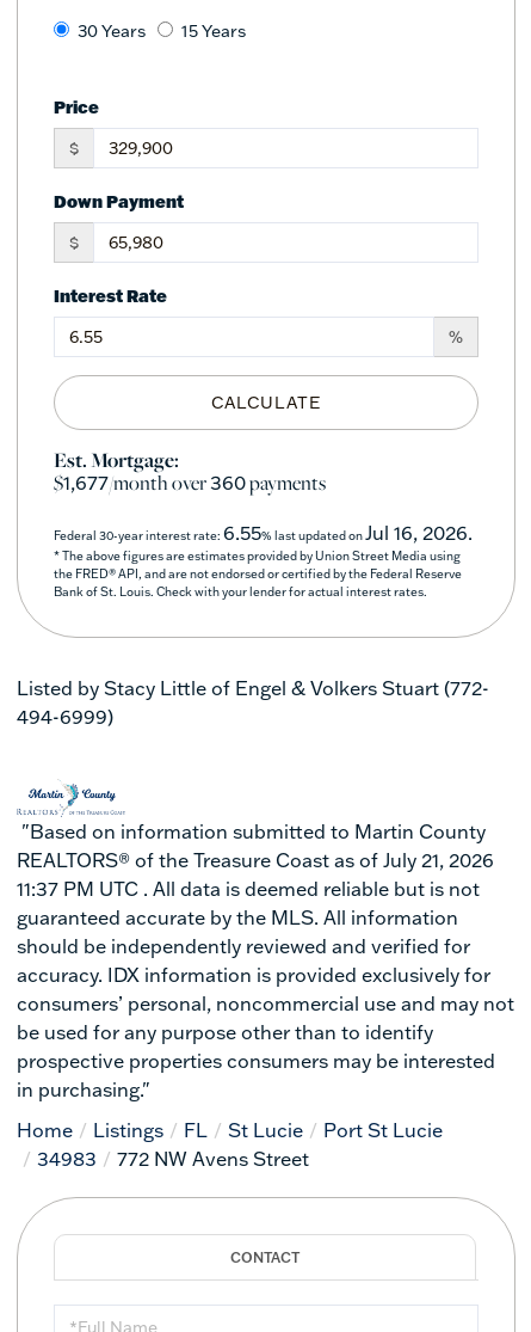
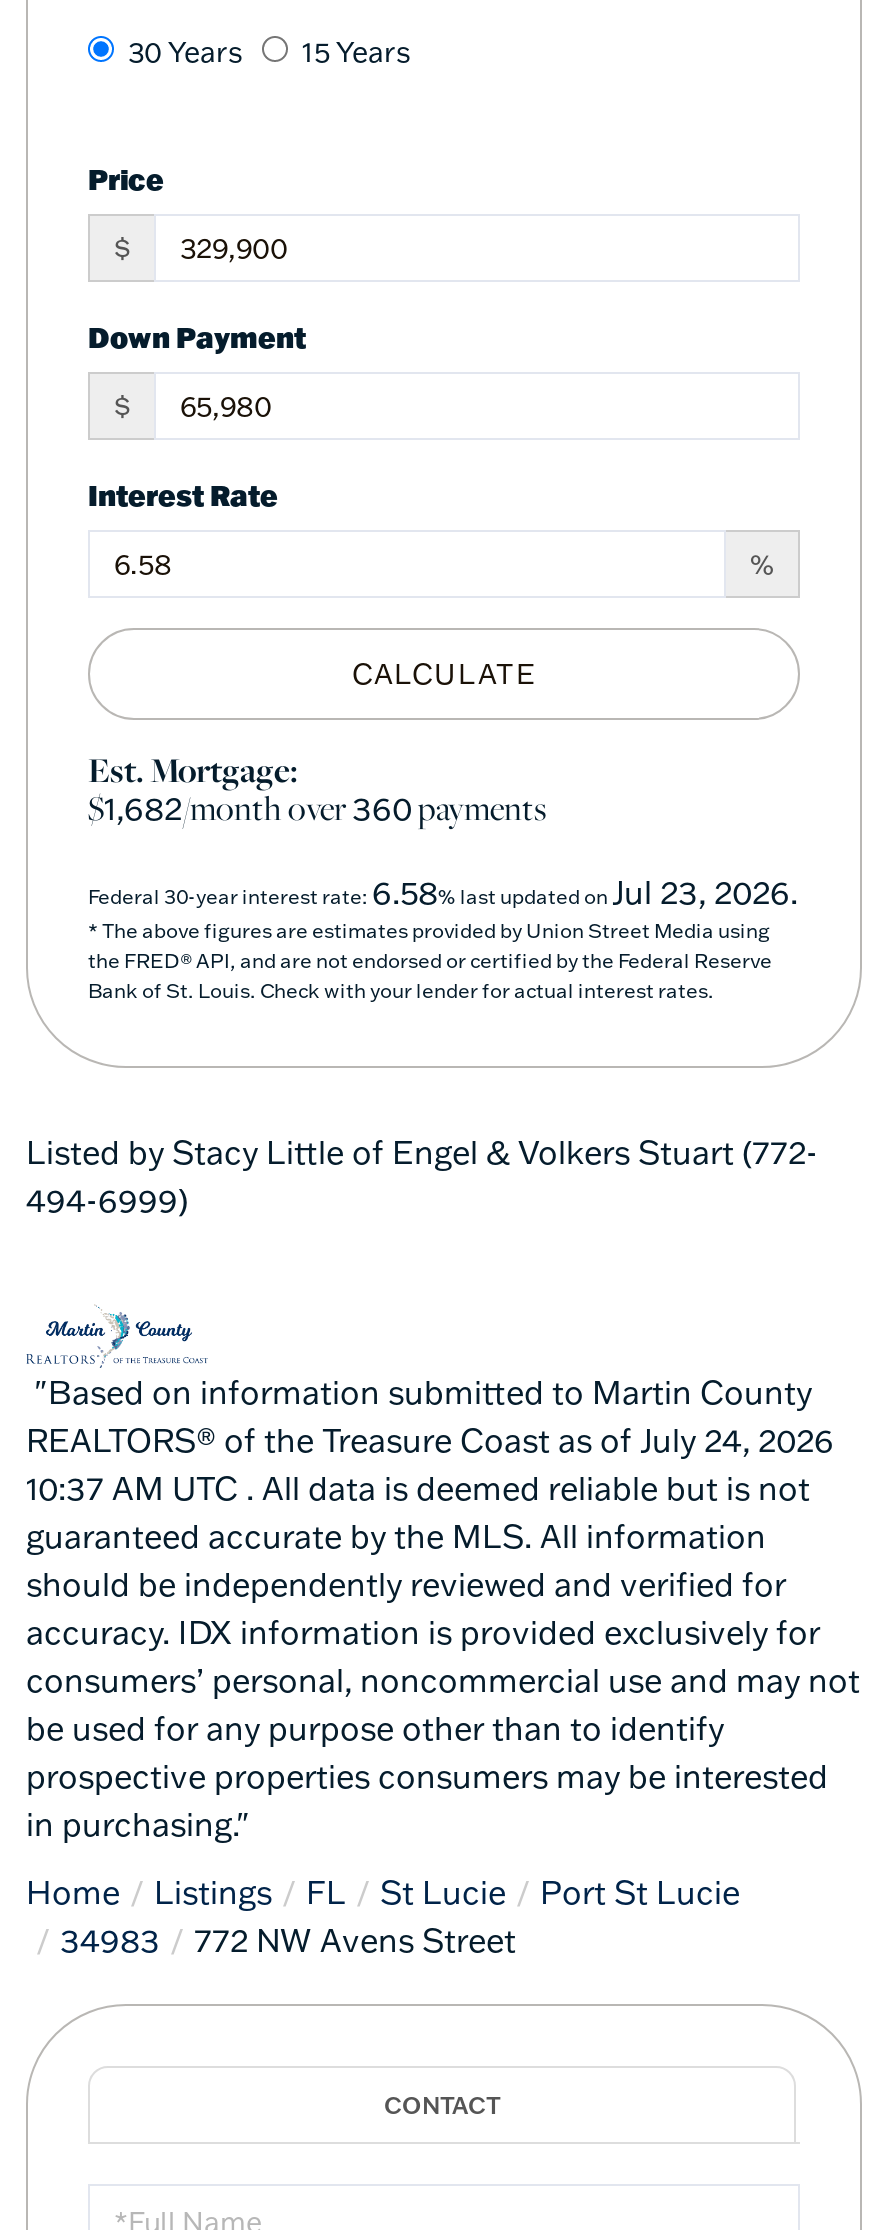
[54,468,326,497] $1,677/month over360payments -> [88,785,546,829] $1,682/month over360payments
[54,520,473,544] Federal 30-year interest rate: 6.55% last updated on Jul 16, 2026. -> [88,871,798,911] Federal 30-year interest rate: 6.58% last updated on Jul 23, 2026.
[17,848,494,872] REALTORS® of the Treasure Coast as of July 21, 2026 -> [26,1419,834,1459] REALTORS® of the Treasure Coast as of July 24, 2026
[17,876,480,900] 11:37 PM UTC . All data is deemed reliable but is not -> [26,1467,810,1507] 10:37 AM UTC . All data is deemed reliable but is not

